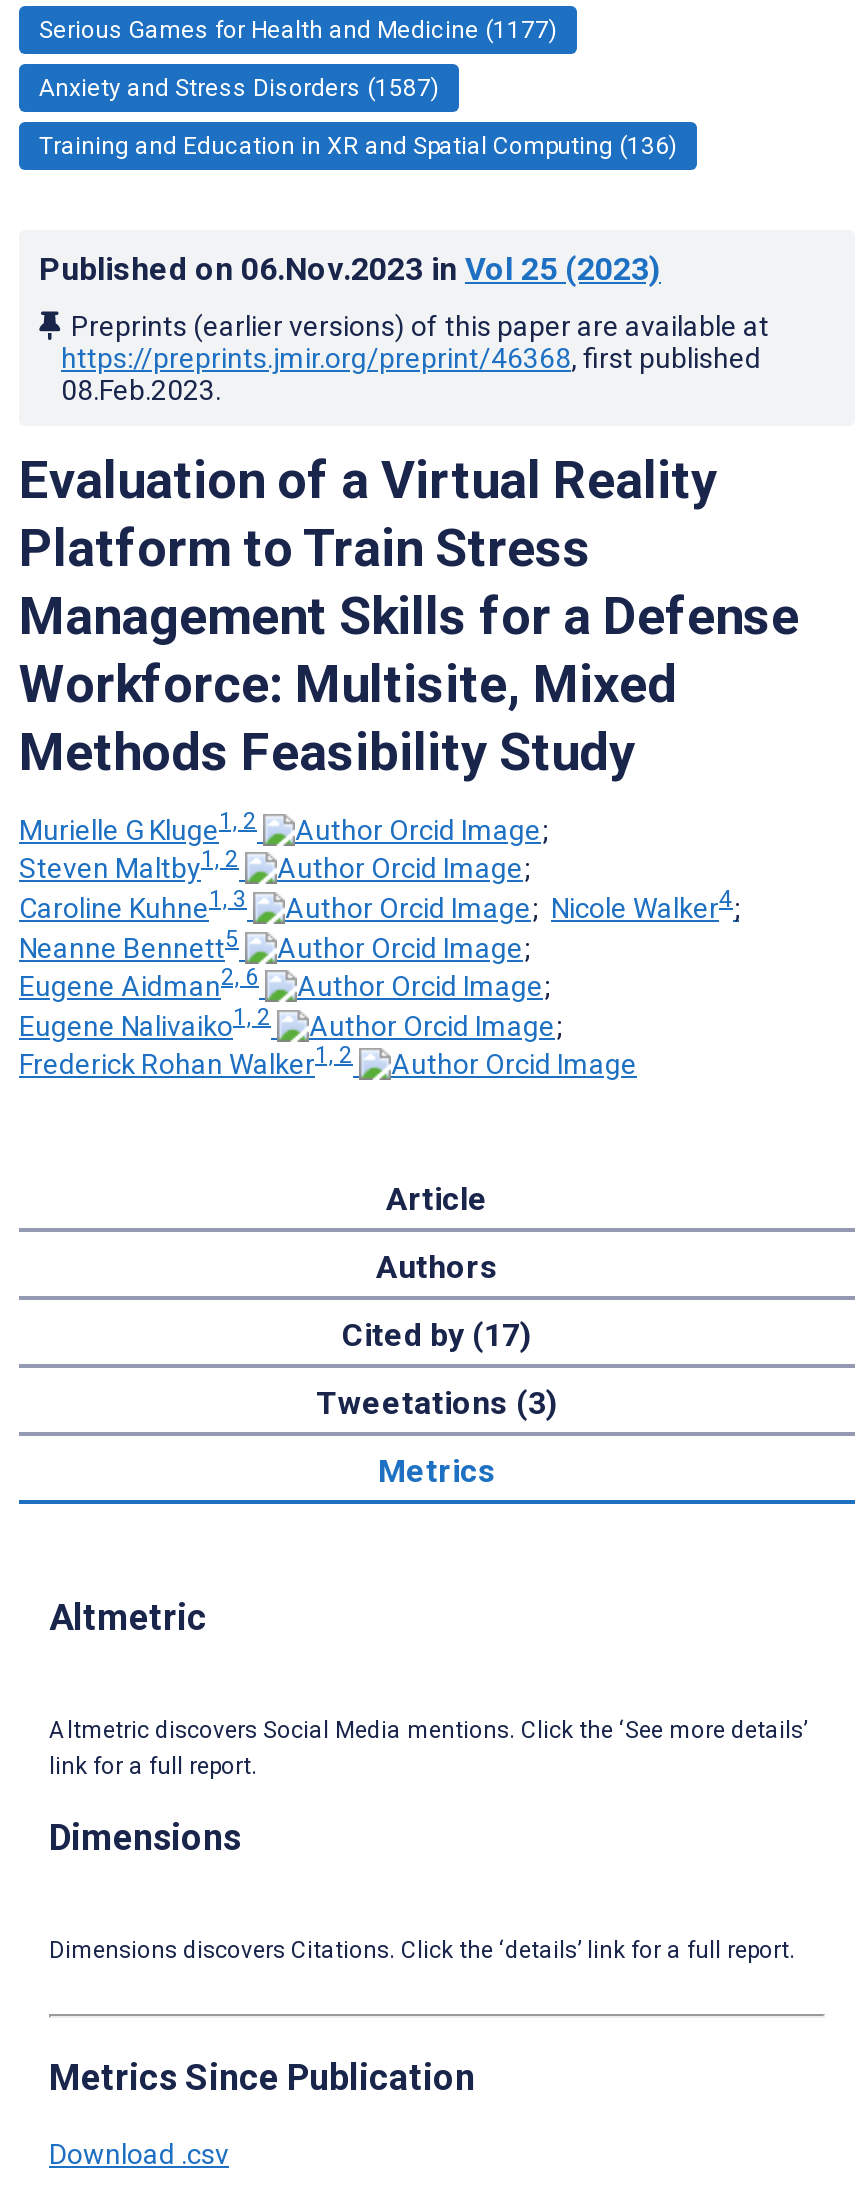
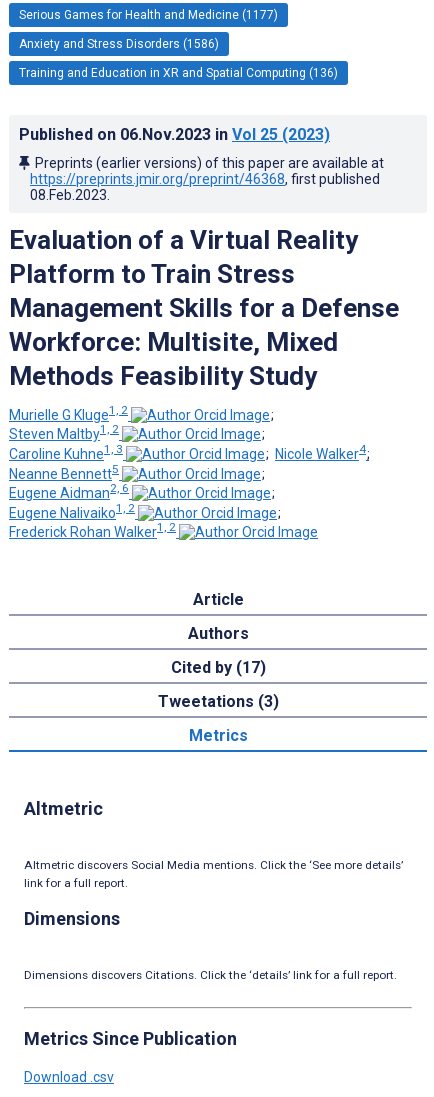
[39,74,439,102] Anxiety and Stress Disorders (1587) -> [19,37,219,51] Anxiety and Stress Disorders (1586)

